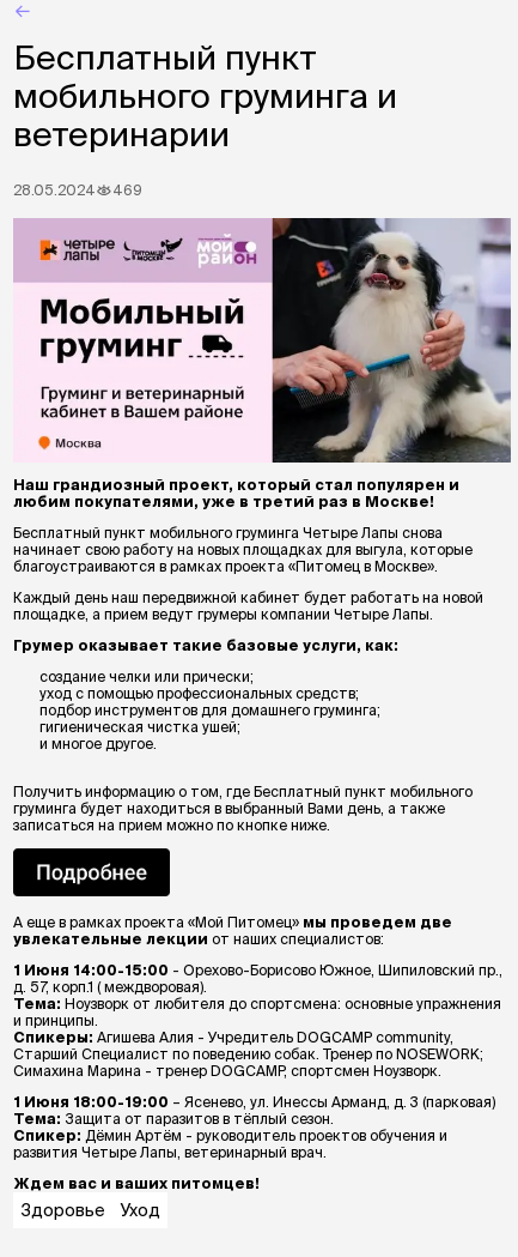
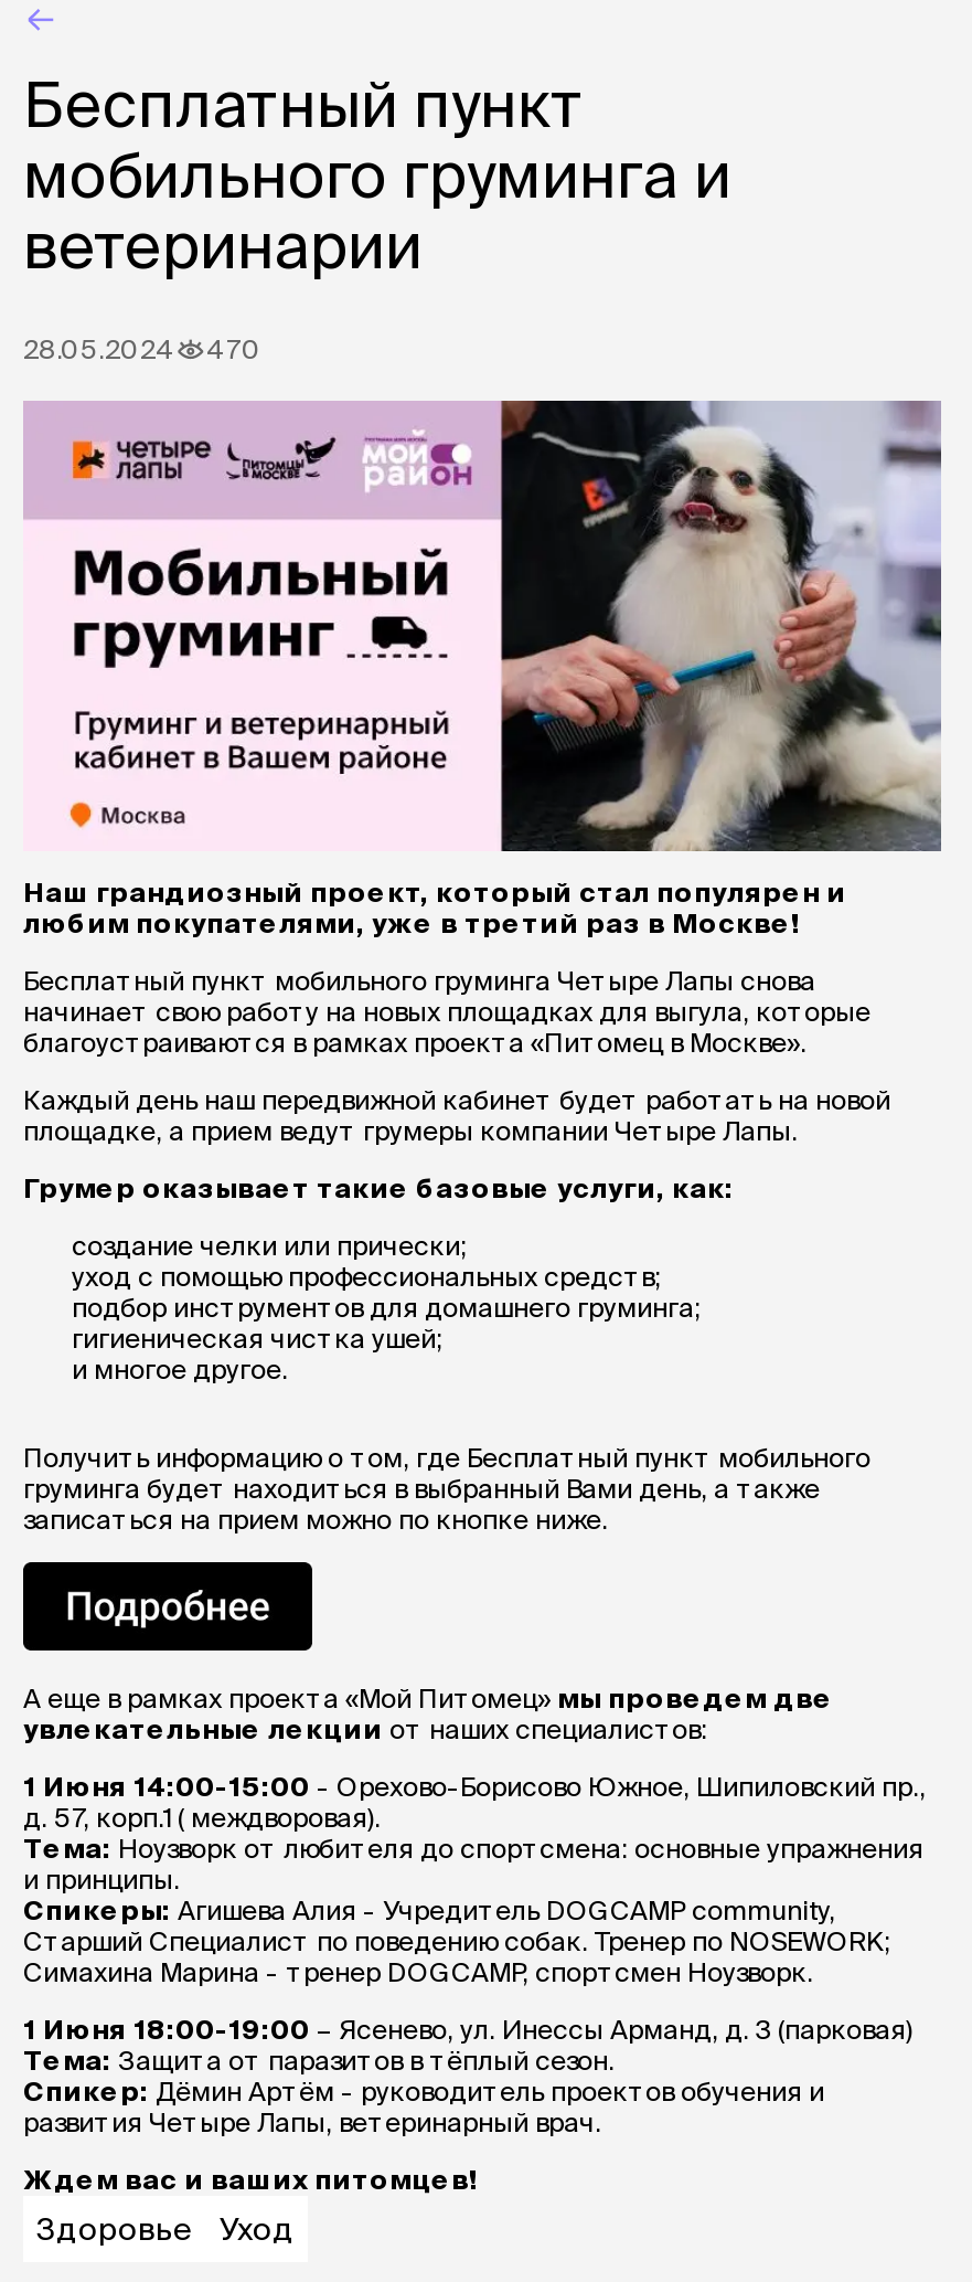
[13,182,142,198] 28.05.2024 469 -> [23,335,261,363] 28.05.2024 470

